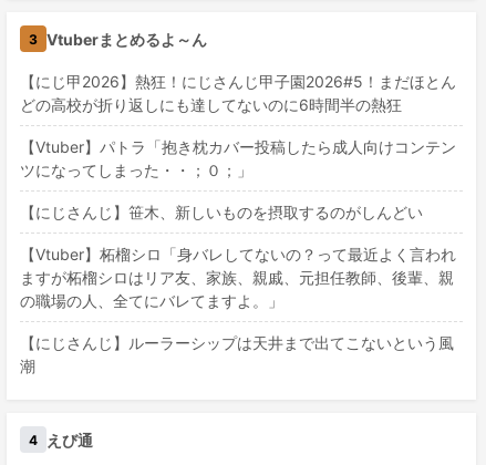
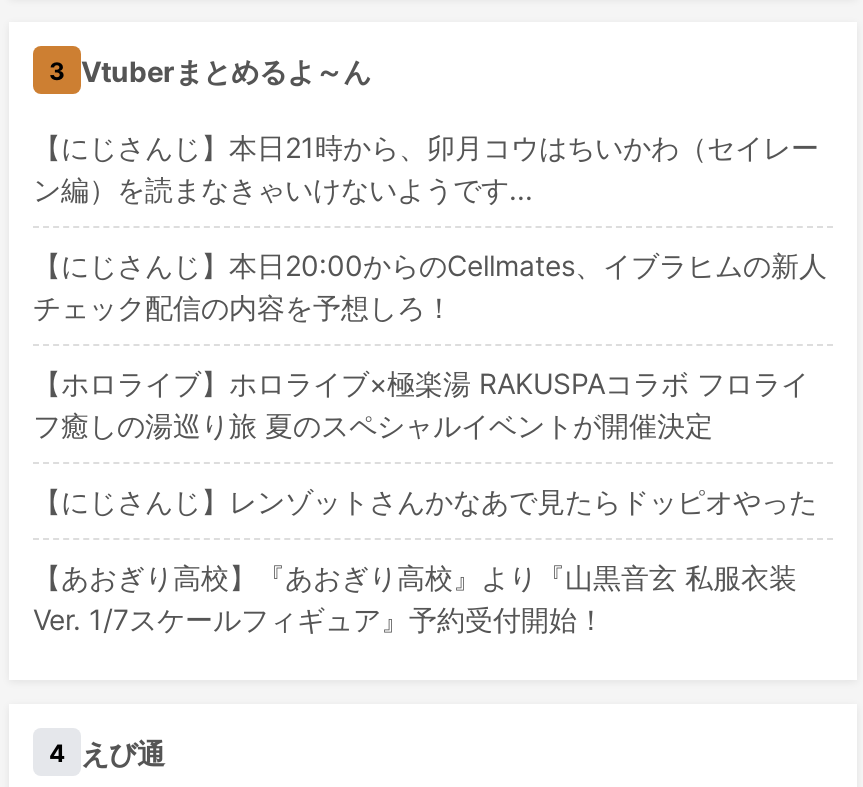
[20,72,456,114] 【にじ甲2026】熱狂！にじさんじ甲子園2026#5！まだほとん | どの高校が折り返しにも達してないのに6時間半の熱狂 -> [33,130,819,206] 【にじさんじ】本日21時から、卯月コウはちいかわ（セイレー | ン編）を読まなきゃいけないようです...
[20,137,456,179] 【Vtuber】パトラ「抱き枕カバー投稿したら成人向けコンテン | ツになってしまった・・；０；」 -> [33,248,827,324] 【にじさんじ】本日20:00からのCellmates、イブラヒムの新人 | チェック配信の内容を予想しろ！
[20,203,423,221] 【にじさんじ】笹木、新しいものを摂取するのがしんどい -> [33,366,809,442] 【ホロライブ】ホロライブ×極楽湯 RAKUSPAコラボ フロライ | フ癒しの湯巡り旅 夏のスペシャルイベントが開催決定
[20,245,456,310] 【Vtuber】柘榴シロ「身バレしてないの？って最近よく言われ | ますが柘榴シロはリア友、家族、親戚、元担任教師、後輩、親 | の職場の人、全てにバレてますよ。」 -> [33,484,817,518] 【にじさんじ】レンゾットさんかなあで見たらドッピオやった
[20,333,454,375] 【にじさんじ】ルーラーシップは天井まで出てこないという風 | 潮 -> [33,560,797,636] 【あおぎり高校】『あおぎり高校』より『山黒音玄 私服衣装 | Ver. 1/7スケールフィギュア』予約受付開始！

